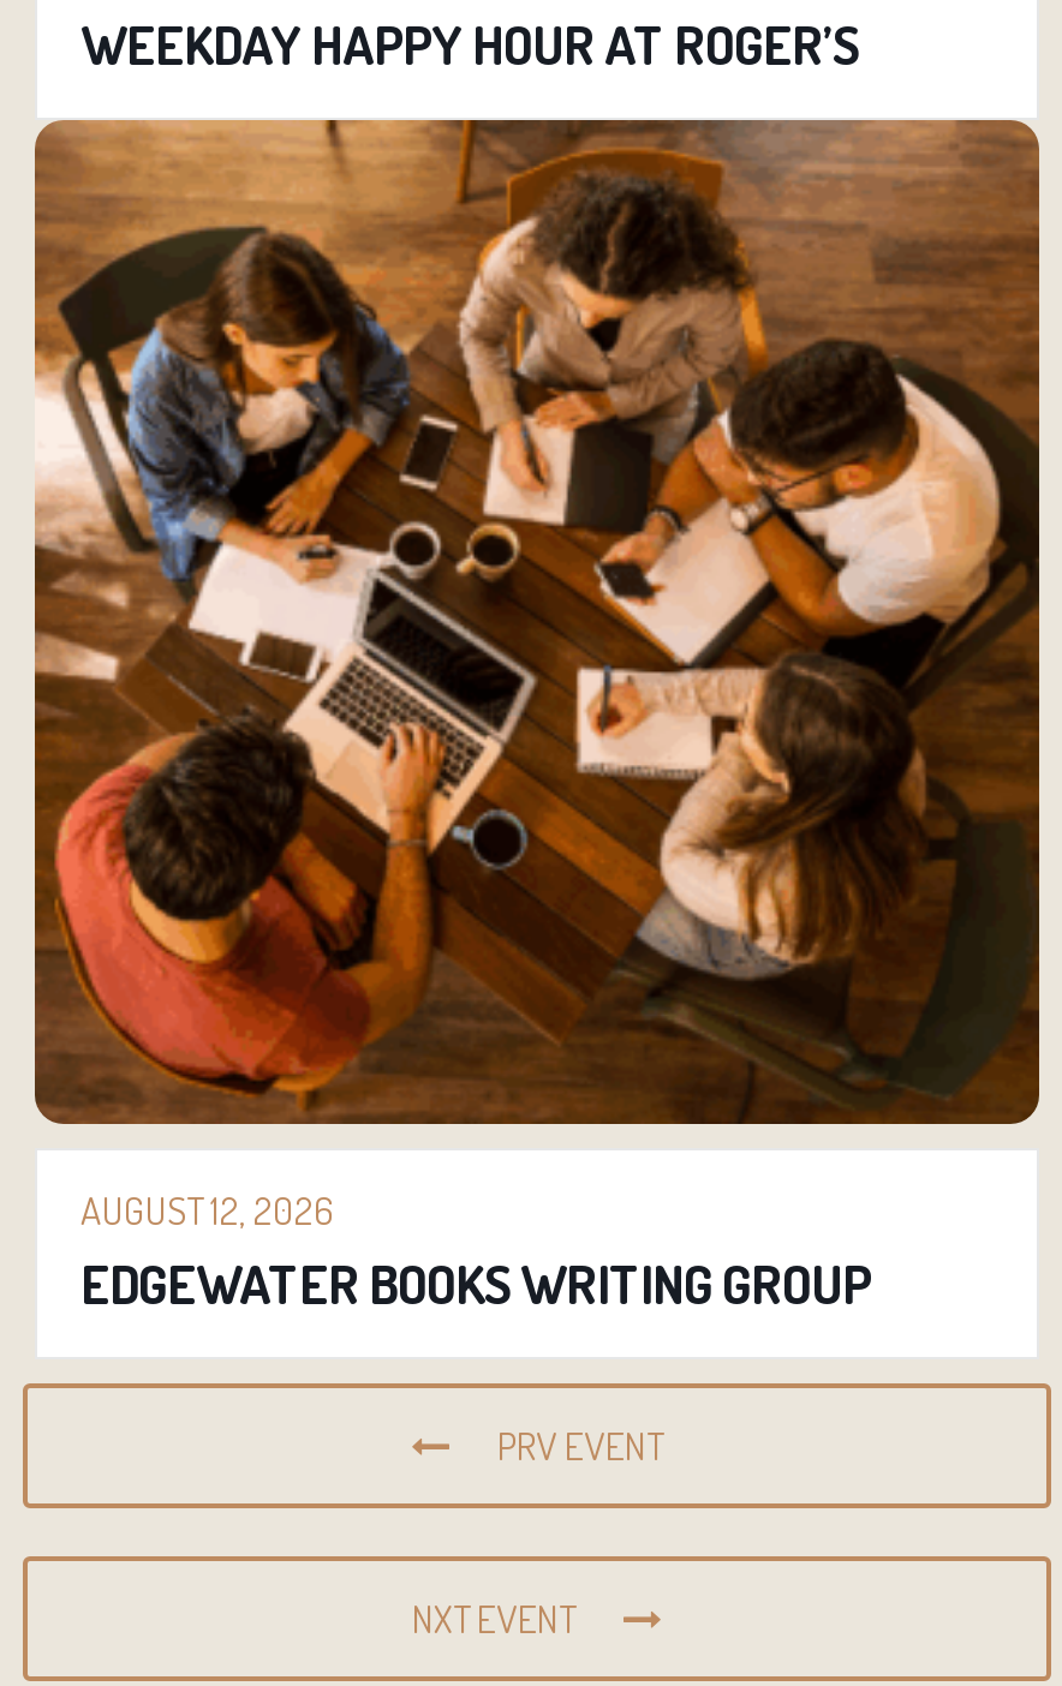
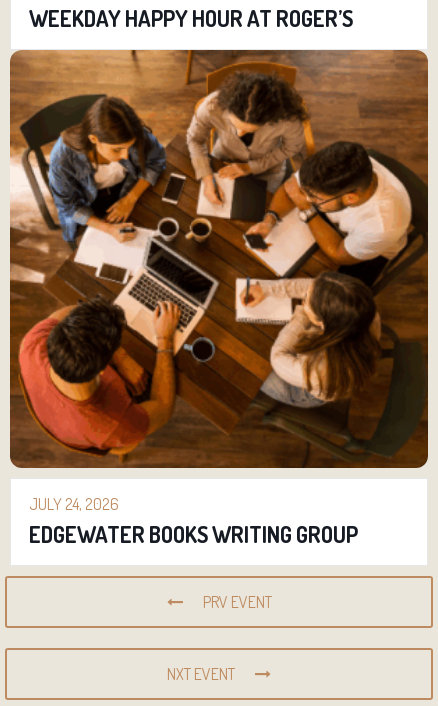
[80,1185,335,1234] AUGUST 12, 2026 -> [29,494,119,514] JULY 24, 2026

